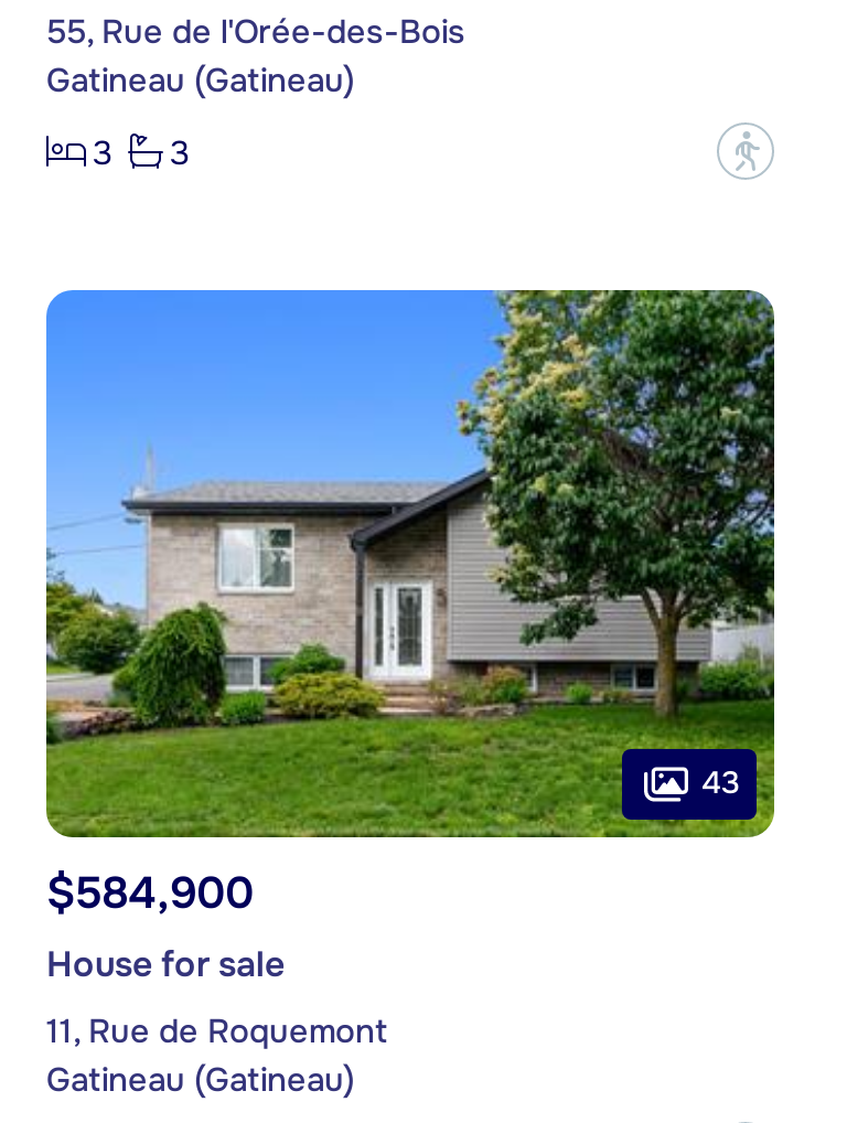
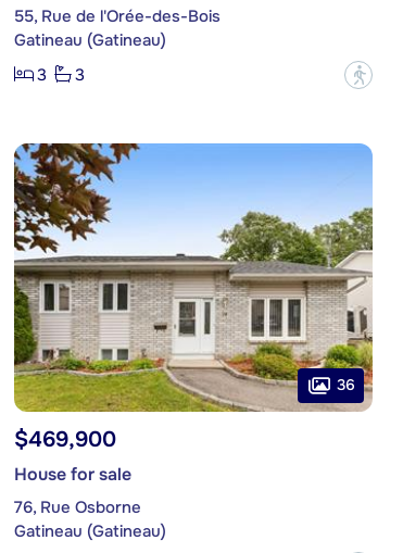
[44,287,776,838] [image] | 43 -> [13,142,374,412] [image] | 36
[46,866,254,921] $584,900 -> [14,426,116,453] $469,900
[46,1009,388,1053] 11, Rue de Roquemont -> [14,497,141,519] 76, Rue Osborne

